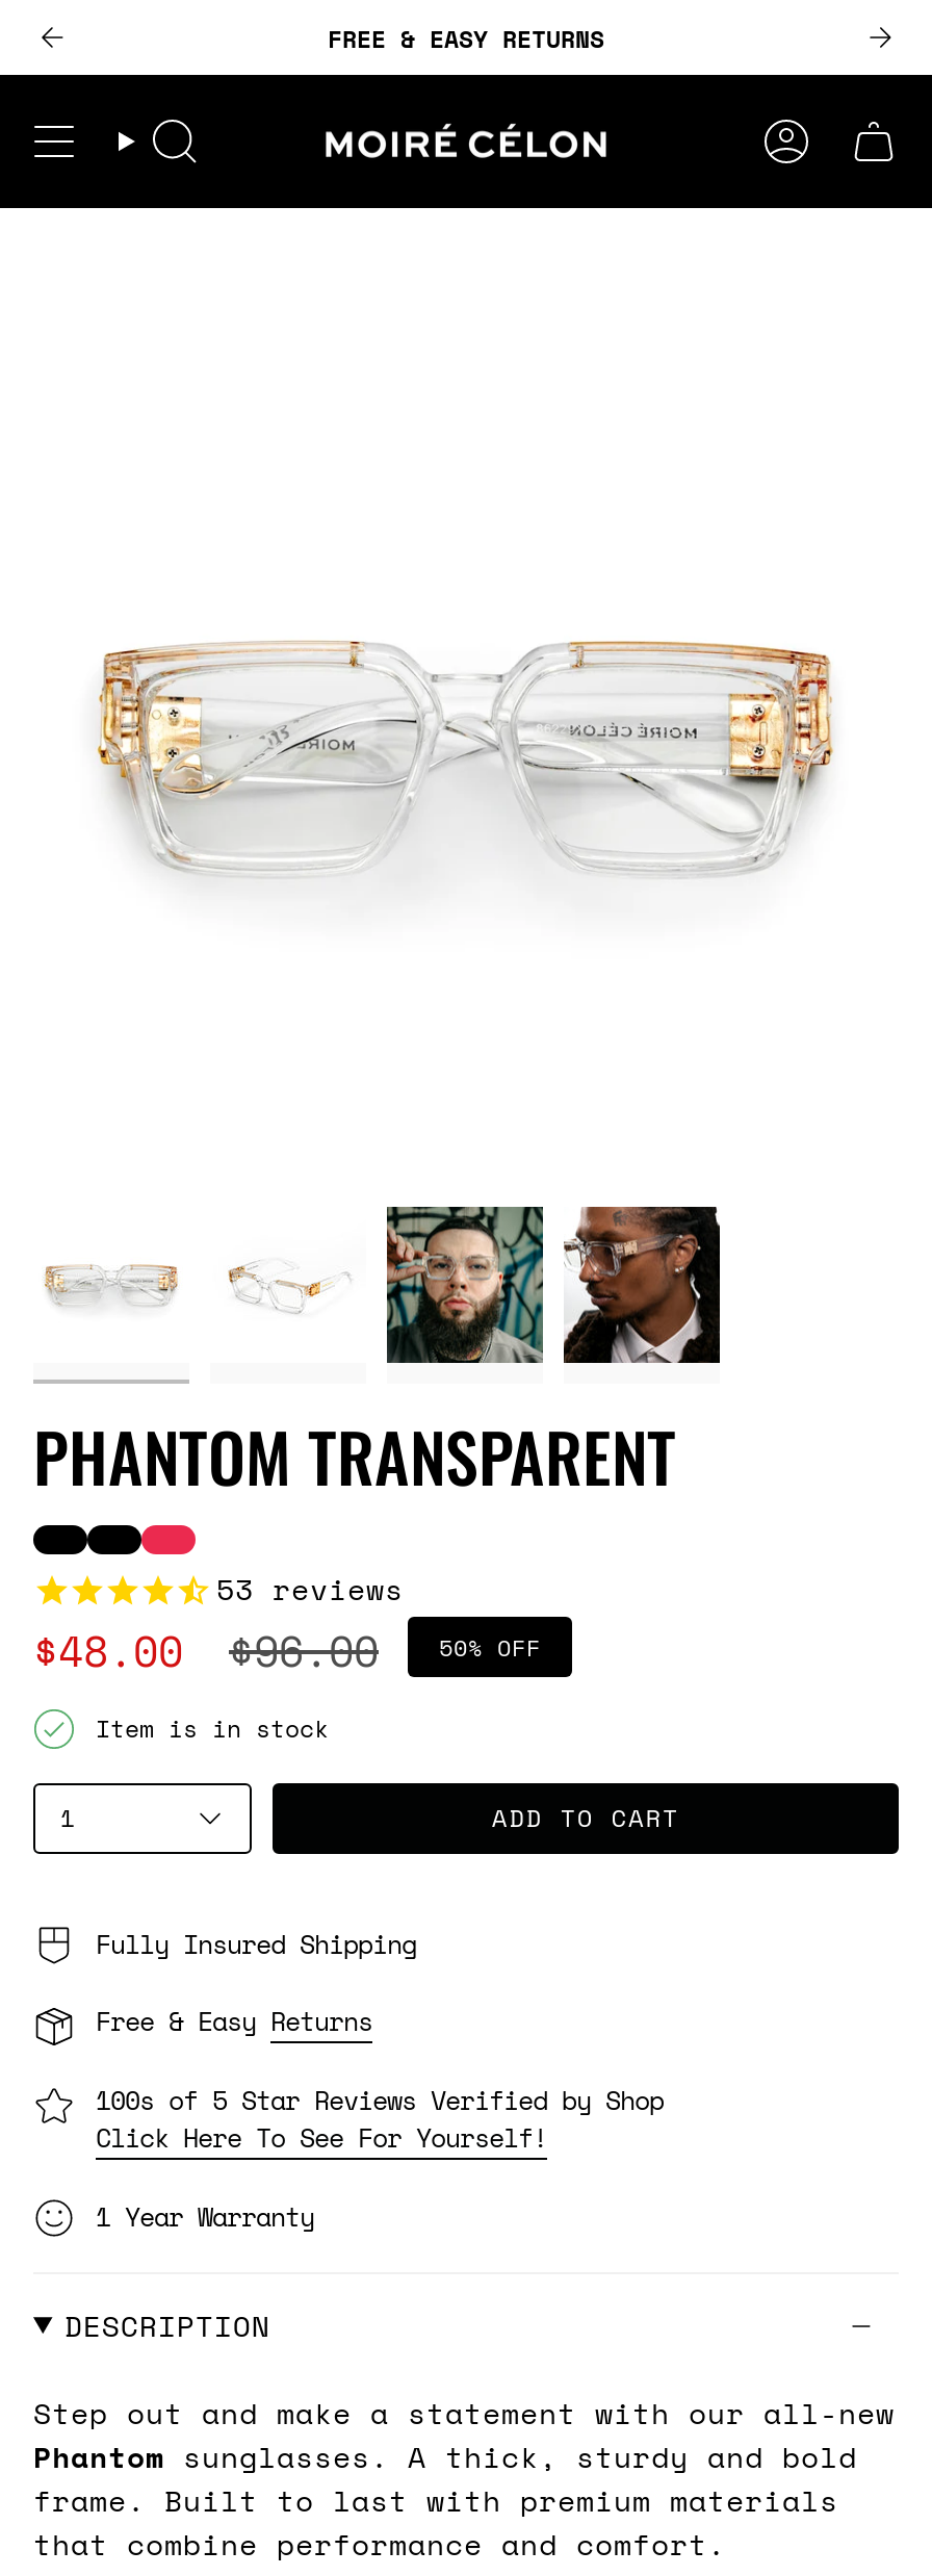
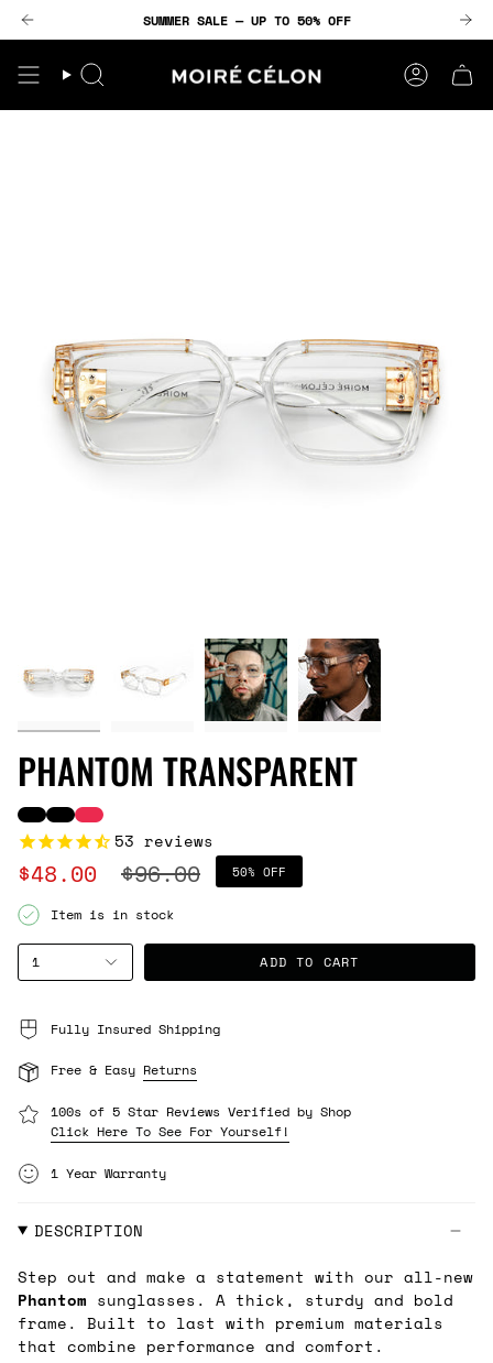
[328,20,604,55] FREE & EASY RETURNS -> [143,10,350,29] SUMMER SALE — UP TO 50% OFF

